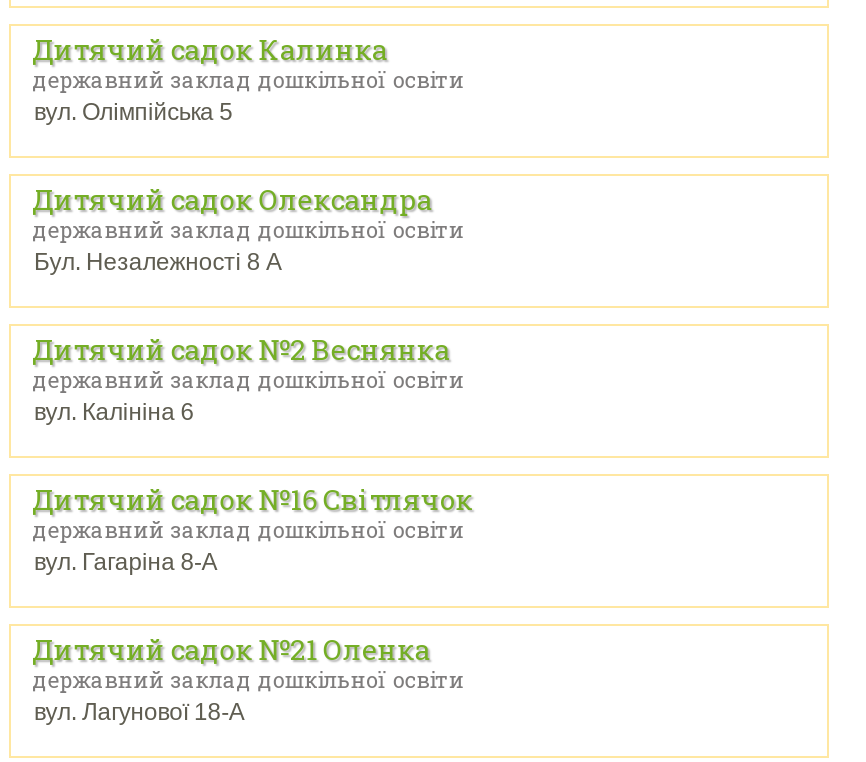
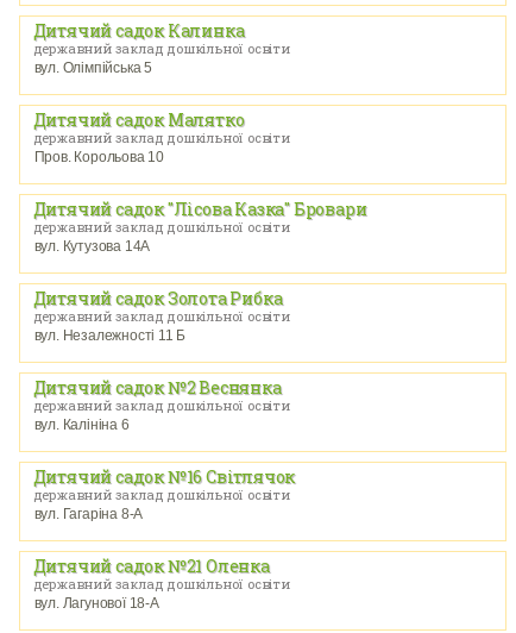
[32,180,432,218] Дитячий садок Олександра -> [33,108,244,131] Дитячий садок Малятко
[34,248,282,276] Бул. Незалежності 8 А -> [33,148,367,344] Пров. Корольова 10 | Дитячий садок "Лісова Казка" Бровари | державний заклад дошкільної освіти | вул. Кутузова 14А | Дитячий садок Золота Рибка | державний заклад дошкільної освіти | вул. Незалежності 11 Б

